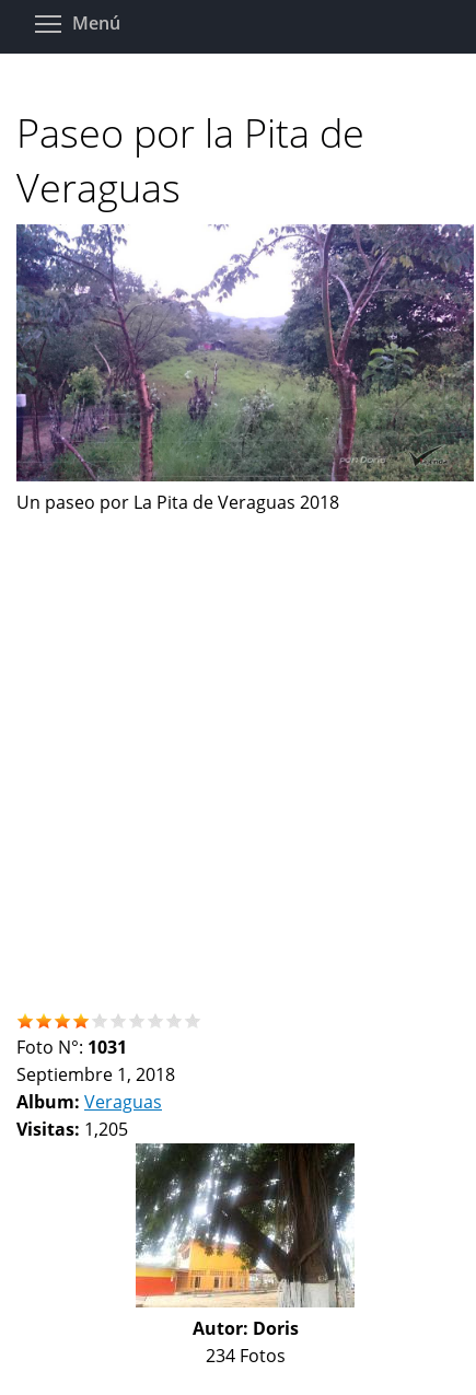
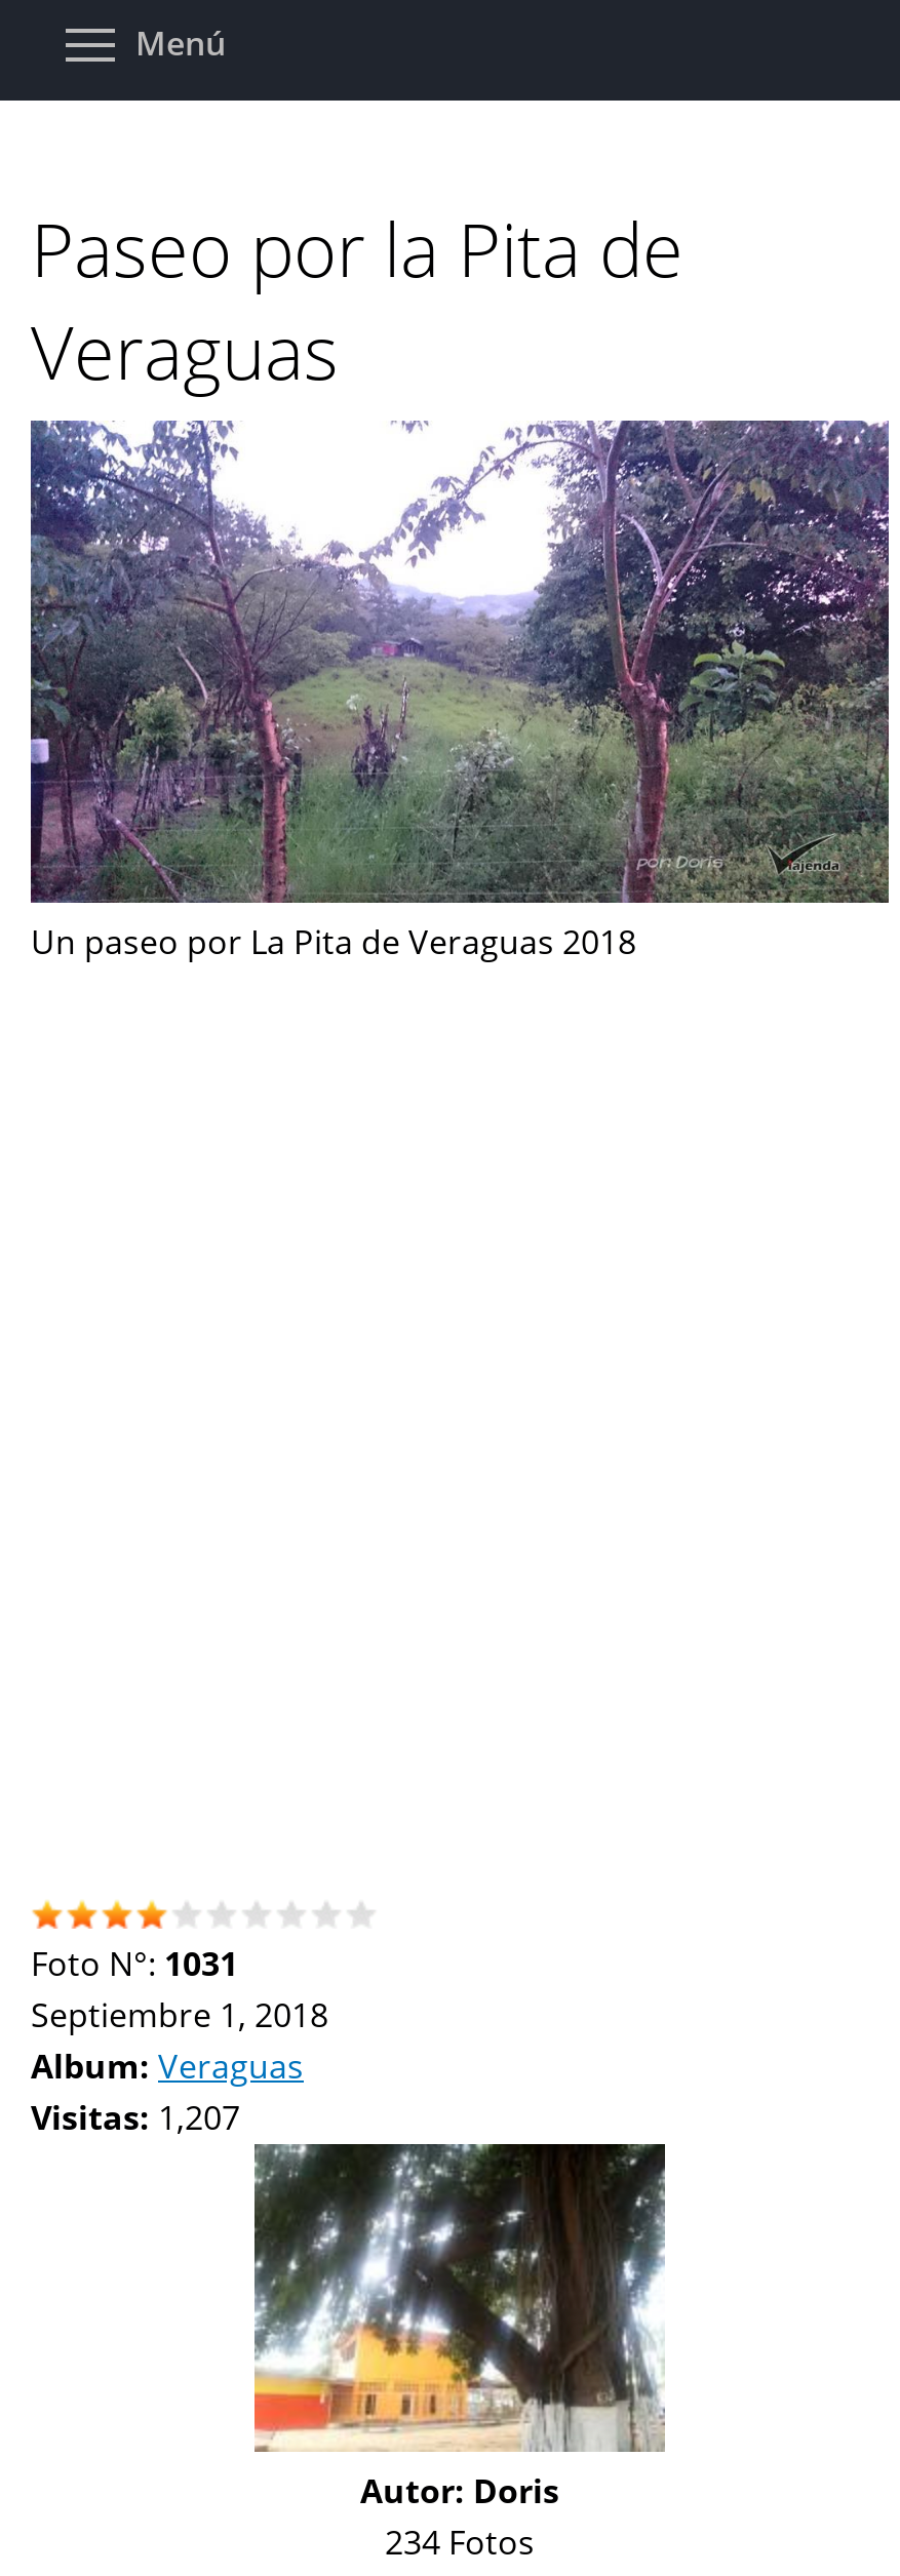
[16,1117,128,1141] Visitas: 1,205 -> [31,2095,240,2141] Visitas: 1,207

